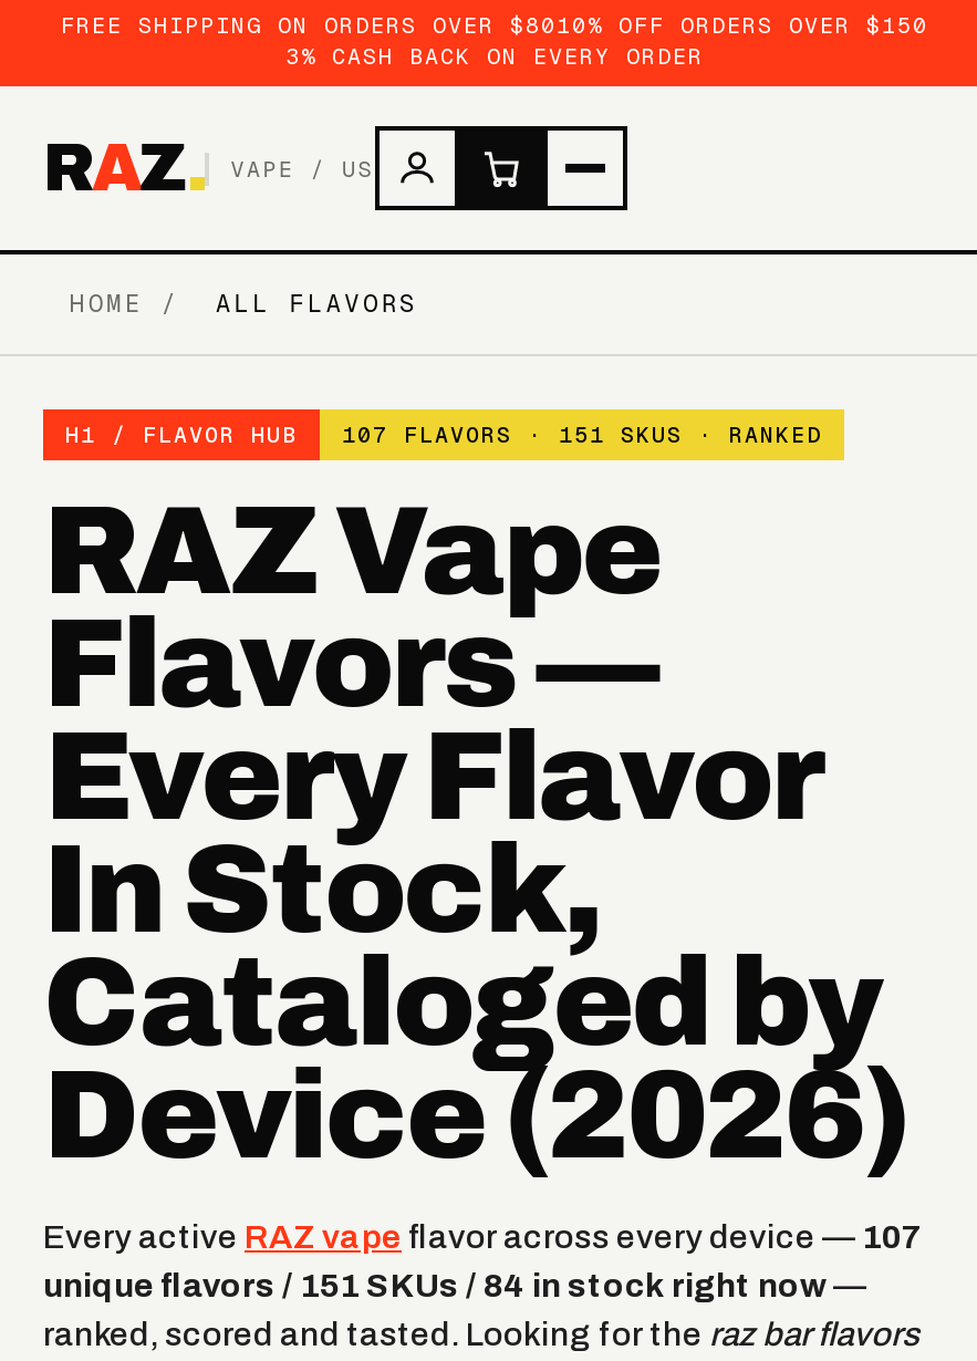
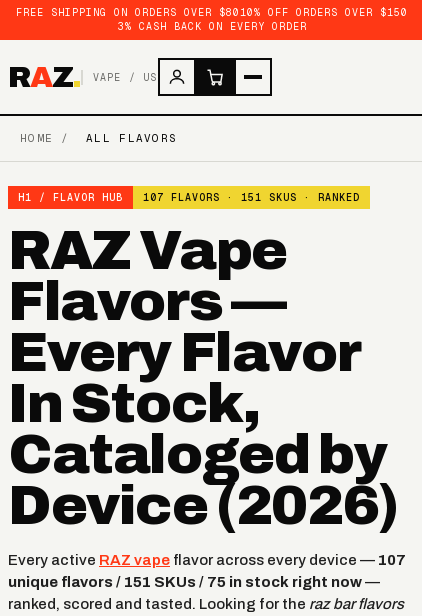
[43,1267,866,1302] unique flavors / 151 SKUs / 84 in stock right now — -> [8,573,380,589] unique flavors / 151 SKUs / 75 in stock right now —

